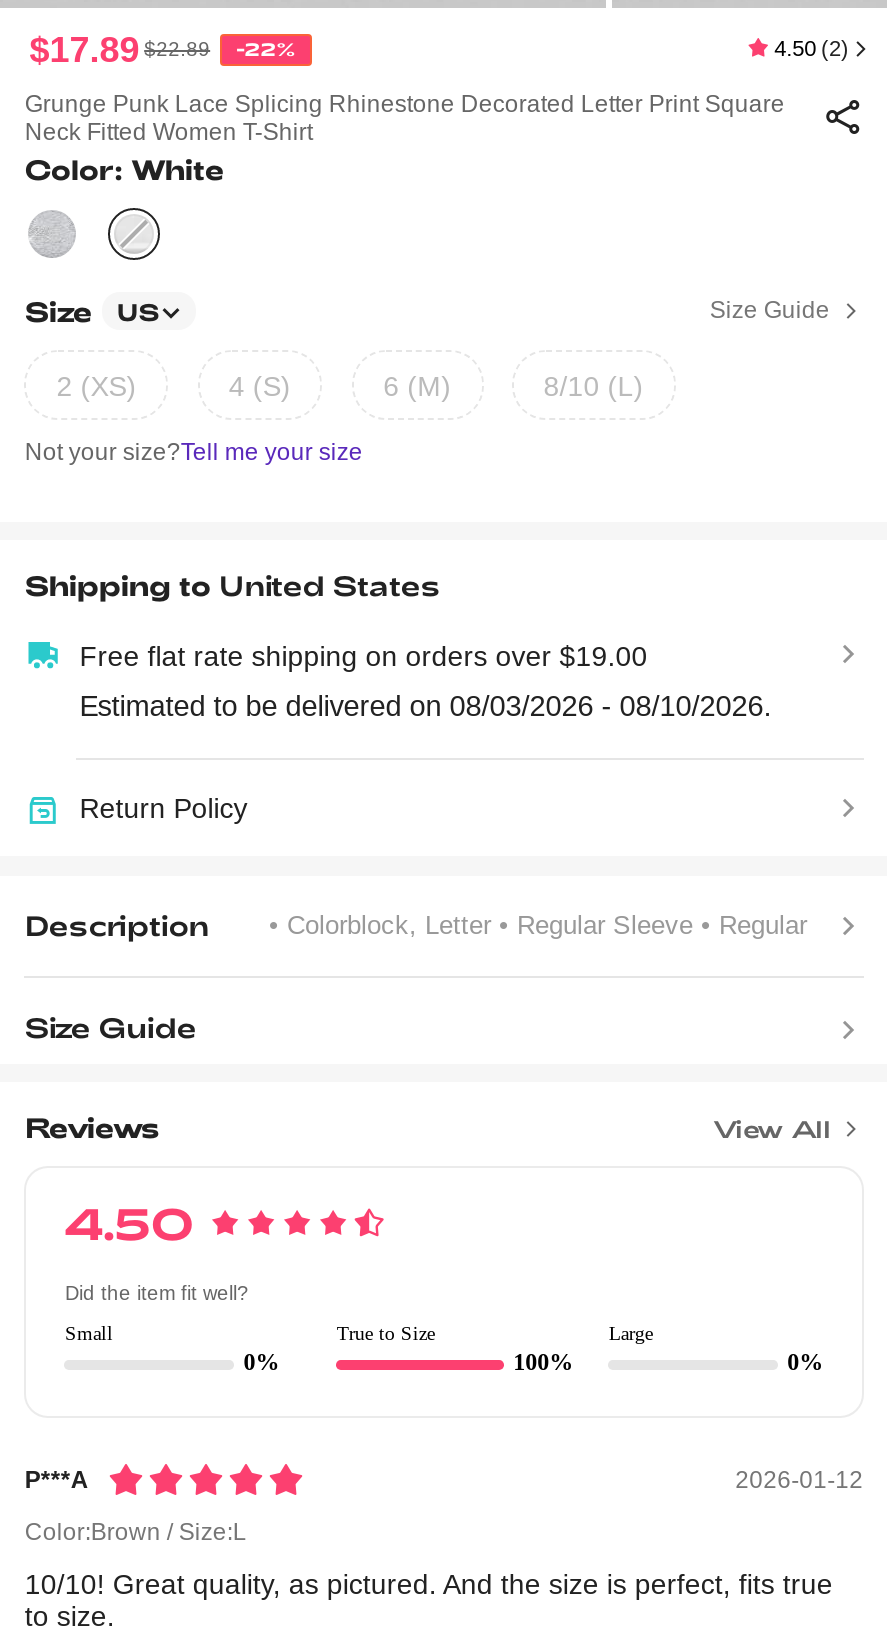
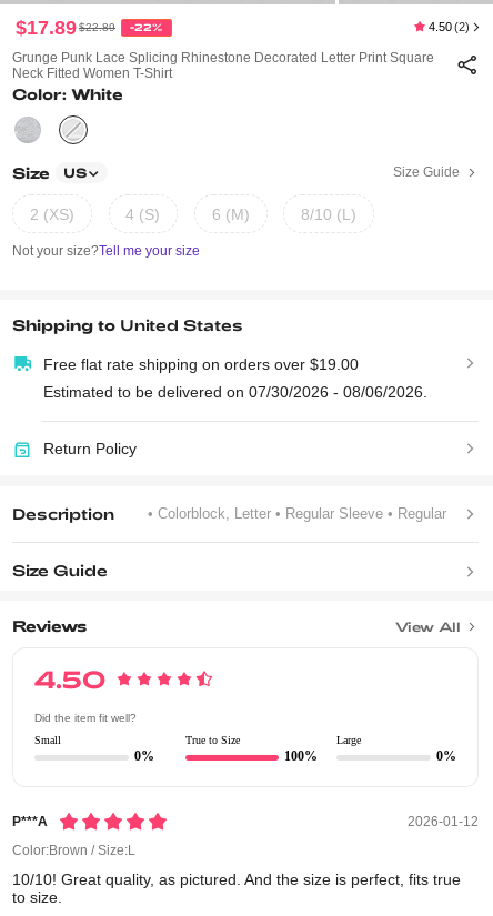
[79,691,771,723] Estimated to be delivered on 08/03/2026 - 08/10/2026. -> [43,383,427,401] Estimated to be delivered on 07/30/2026 - 08/06/2026.

